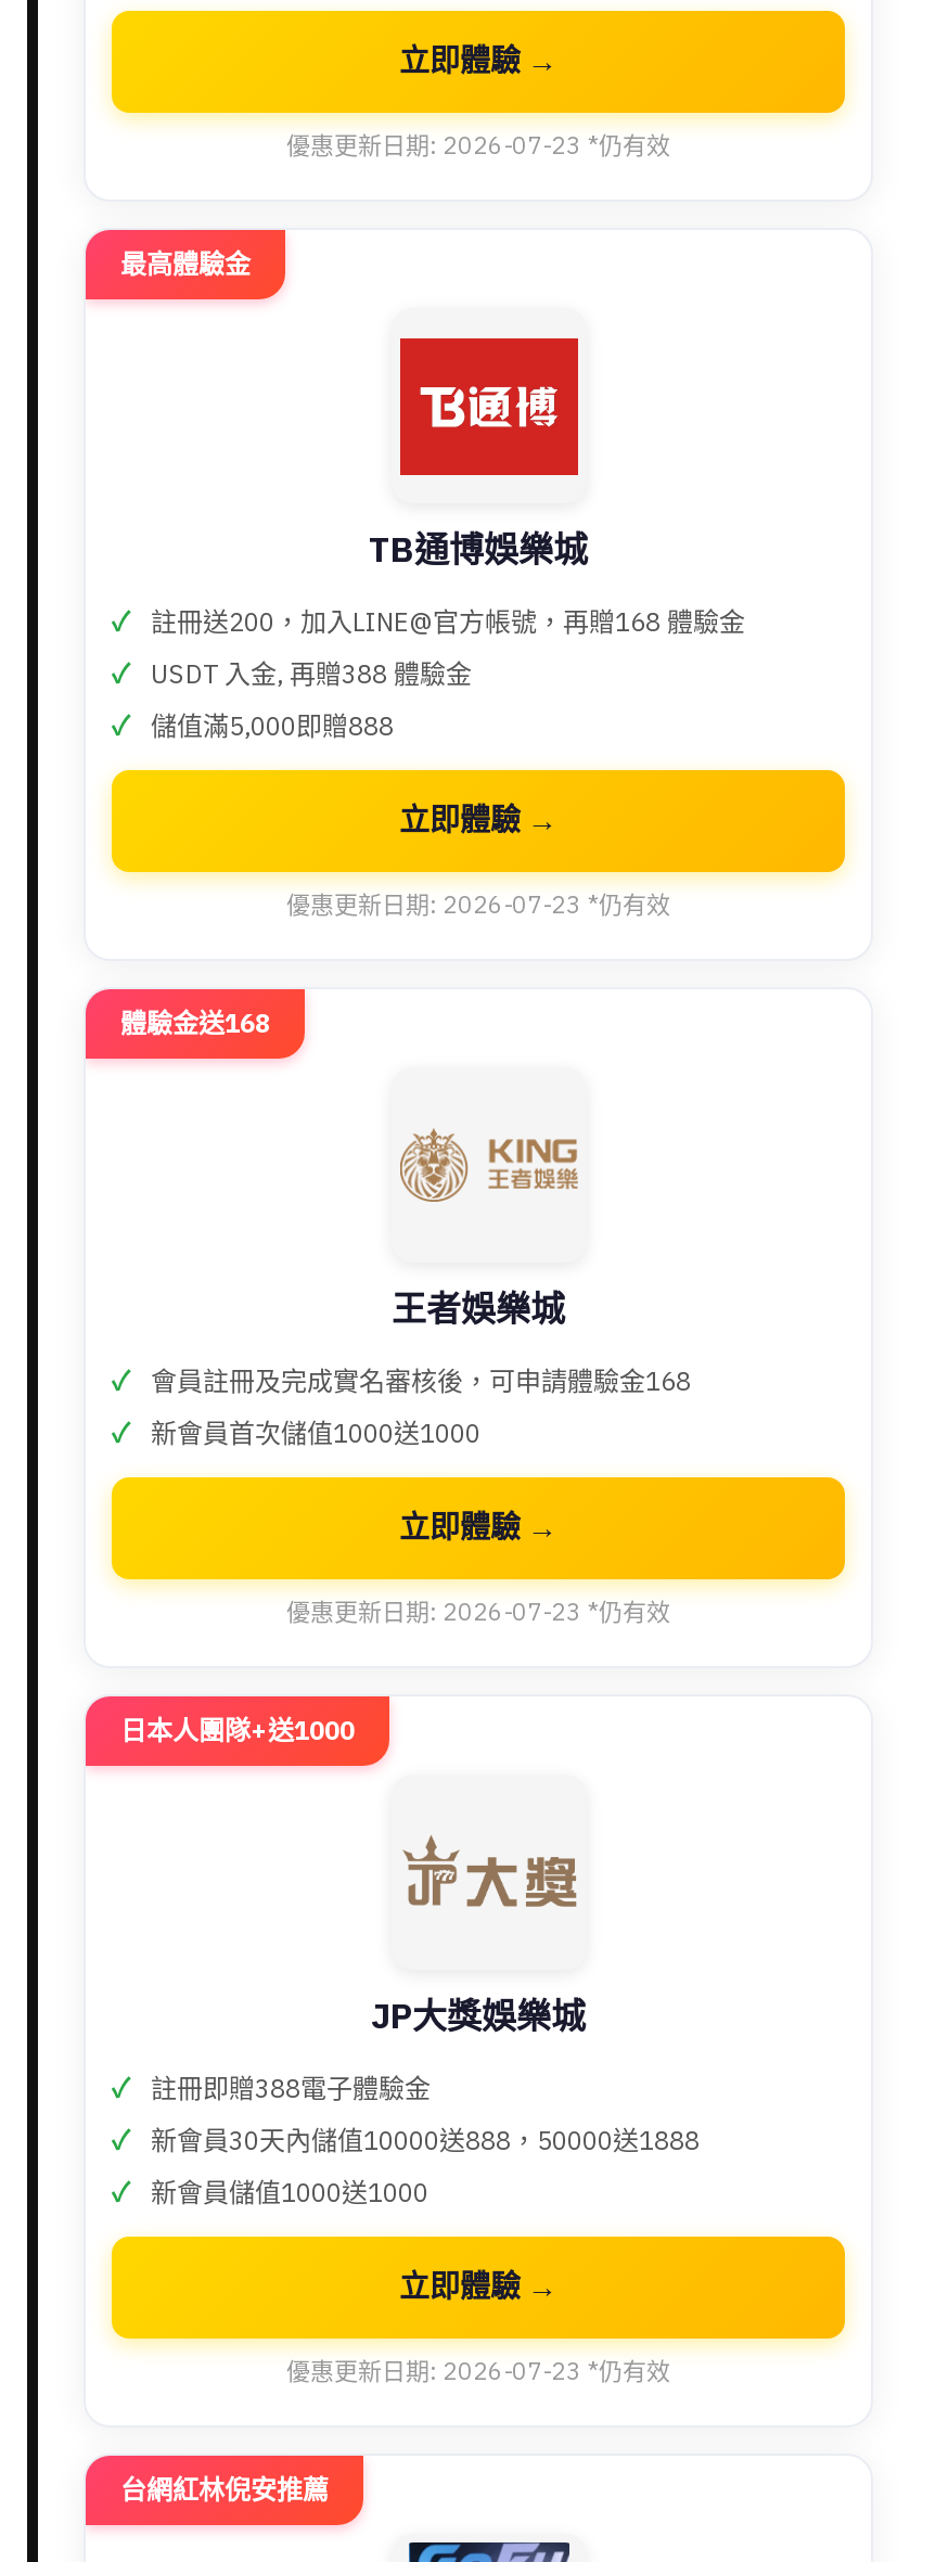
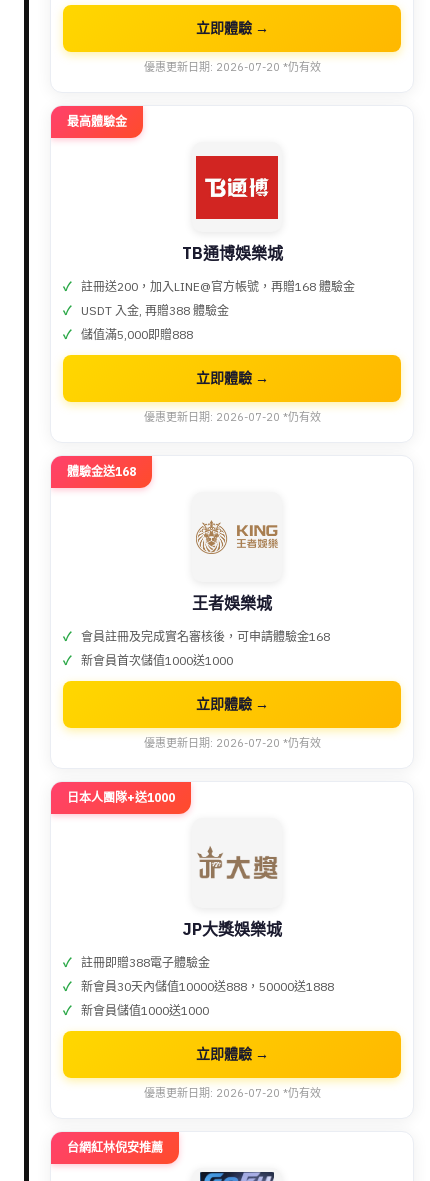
[286,131,670,161] 優惠更新日期: 2026-07-23 *仍有效 -> [143,60,320,74] 優惠更新日期: 2026-07-20 *仍有效
[286,890,670,920] 優惠更新日期: 2026-07-23 *仍有效 -> [143,410,320,424] 優惠更新日期: 2026-07-20 *仍有效
[286,1597,670,1627] 優惠更新日期: 2026-07-23 *仍有效 -> [143,736,320,750] 優惠更新日期: 2026-07-20 *仍有效
[286,2356,670,2387] 優惠更新日期: 2026-07-23 *仍有效 -> [143,1086,320,1100] 優惠更新日期: 2026-07-20 *仍有效

